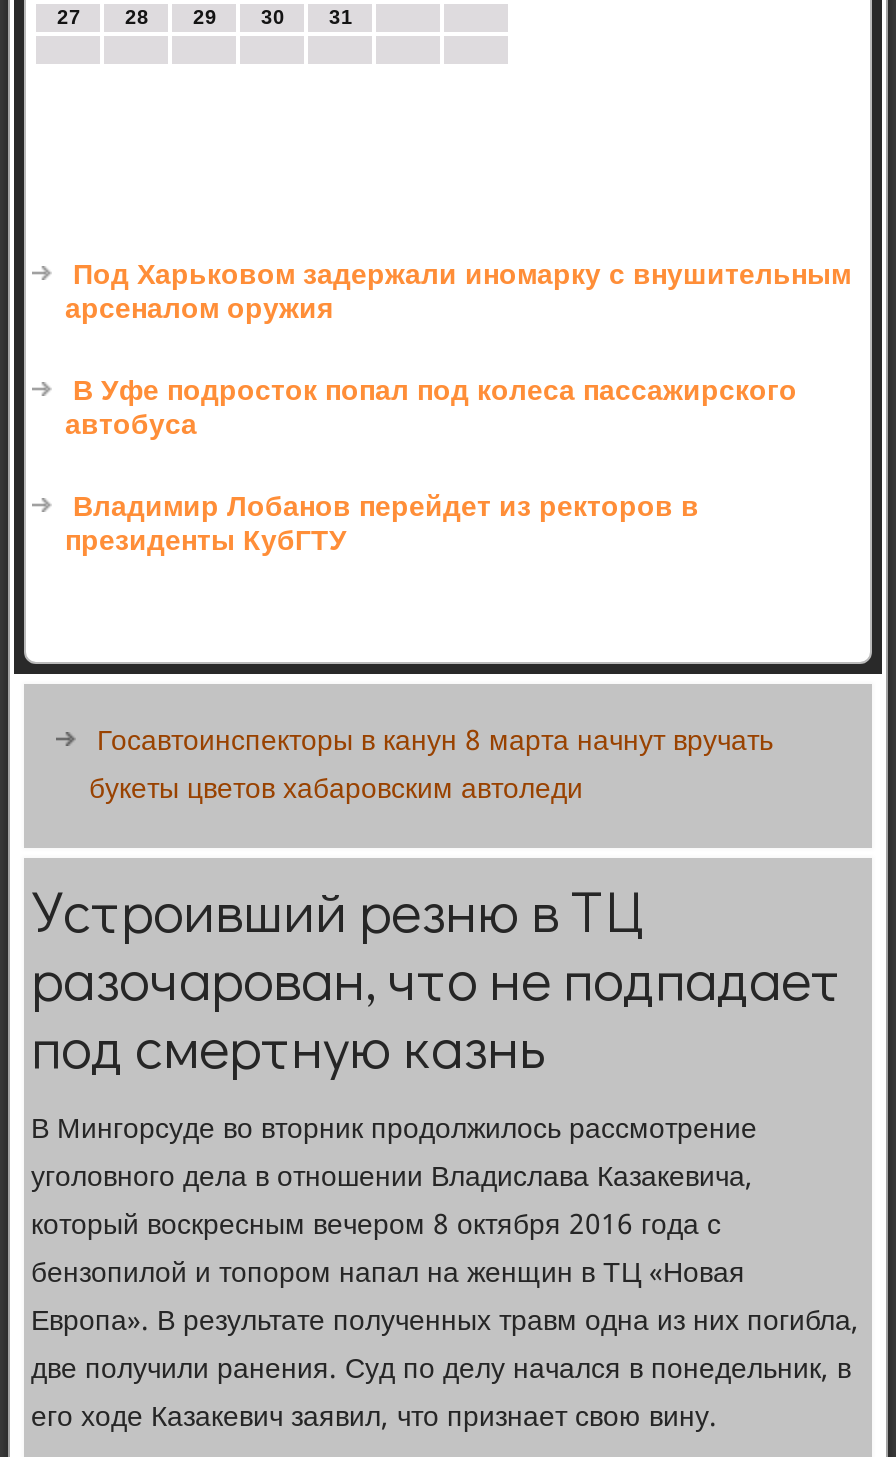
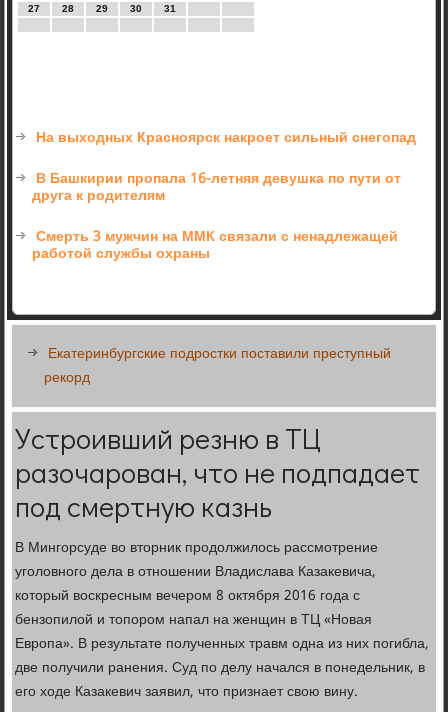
[65,252,851,334] Под Харьковом задержали иномарку с внушительным | арсеналом оружия -> [36,126,416,150] На выходных Красноярск накроет сильный снегопад
[65,368,797,450] В Уфе подросток попал под колеса пассажирского | автобуса -> [32,167,401,208] В Башкирии пропала 16-летняя девушка по пути от | друга к родителям
[65,484,699,566] Владимир Лобанов перейдет из ректоров в | президенты КубГТУ -> [32,225,398,266] Смерть 3 мужчин на ММК связали с ненадлежащей | работой службы охраны
[89,718,773,814] Госавтоинспекторы в канун 8 марта начнут вручать | букеты цветов хабаровским автоледи -> [44,342,391,390] Екатеринбургские подростки поставили преступный | рекорд

